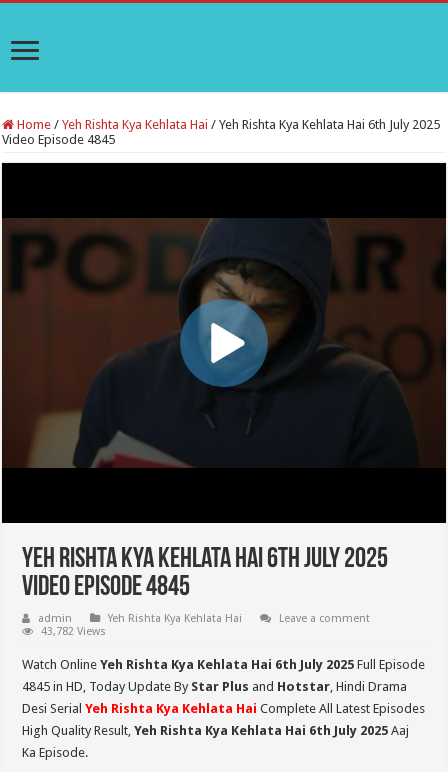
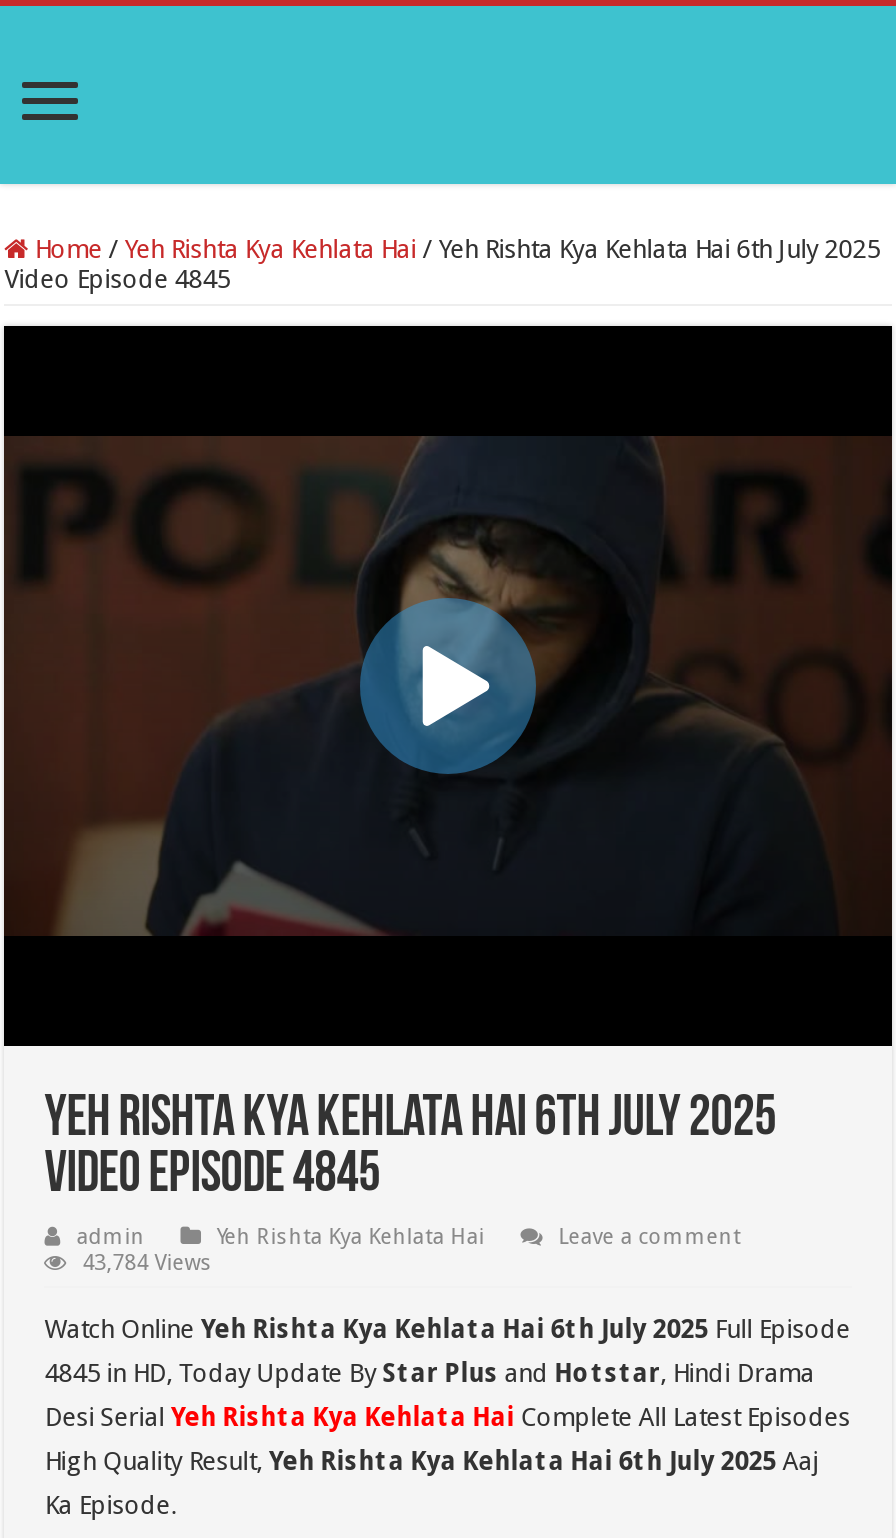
[41,625,106,638] 43,782 Views -> [82,1250,212,1276] 43,784 Views

